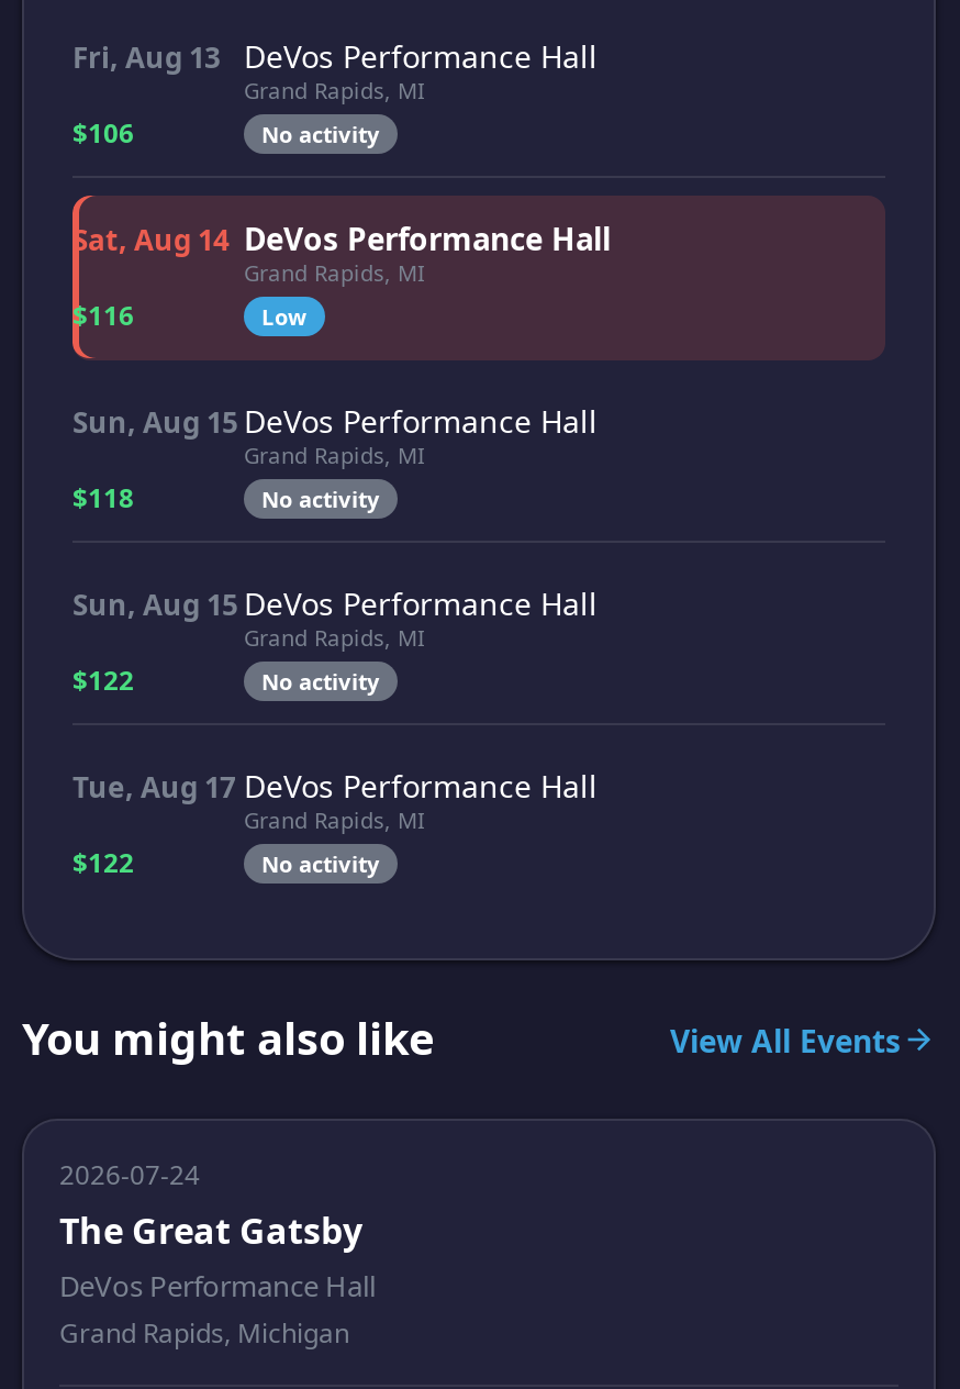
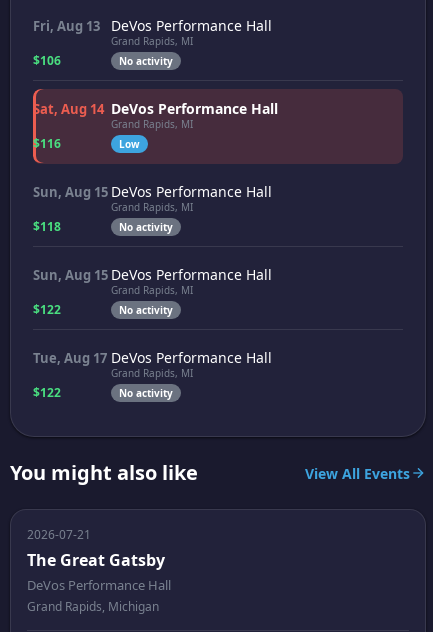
[59,1156,200,1193] 2026-07-24 -> [27,526,91,543] 2026-07-21

